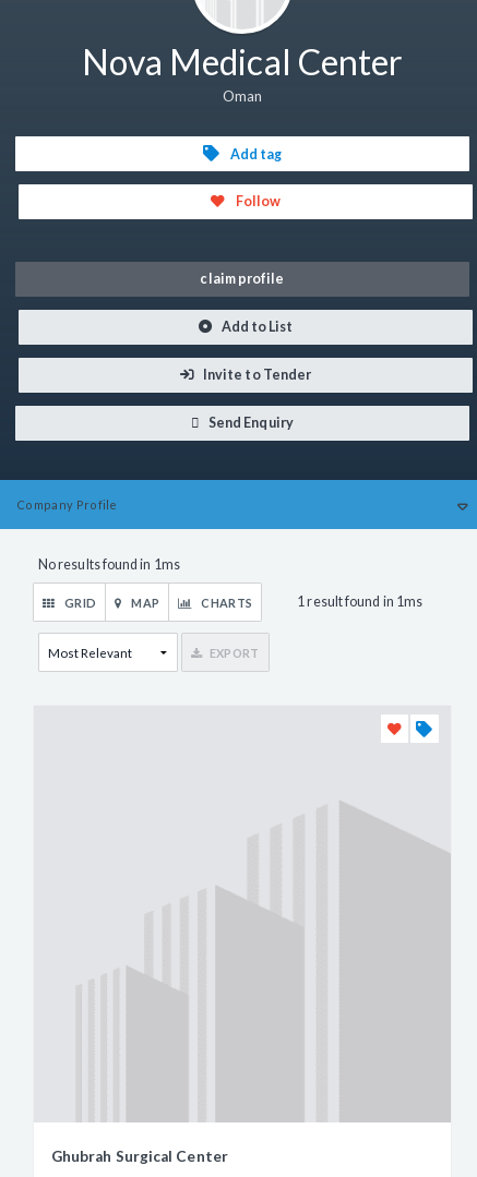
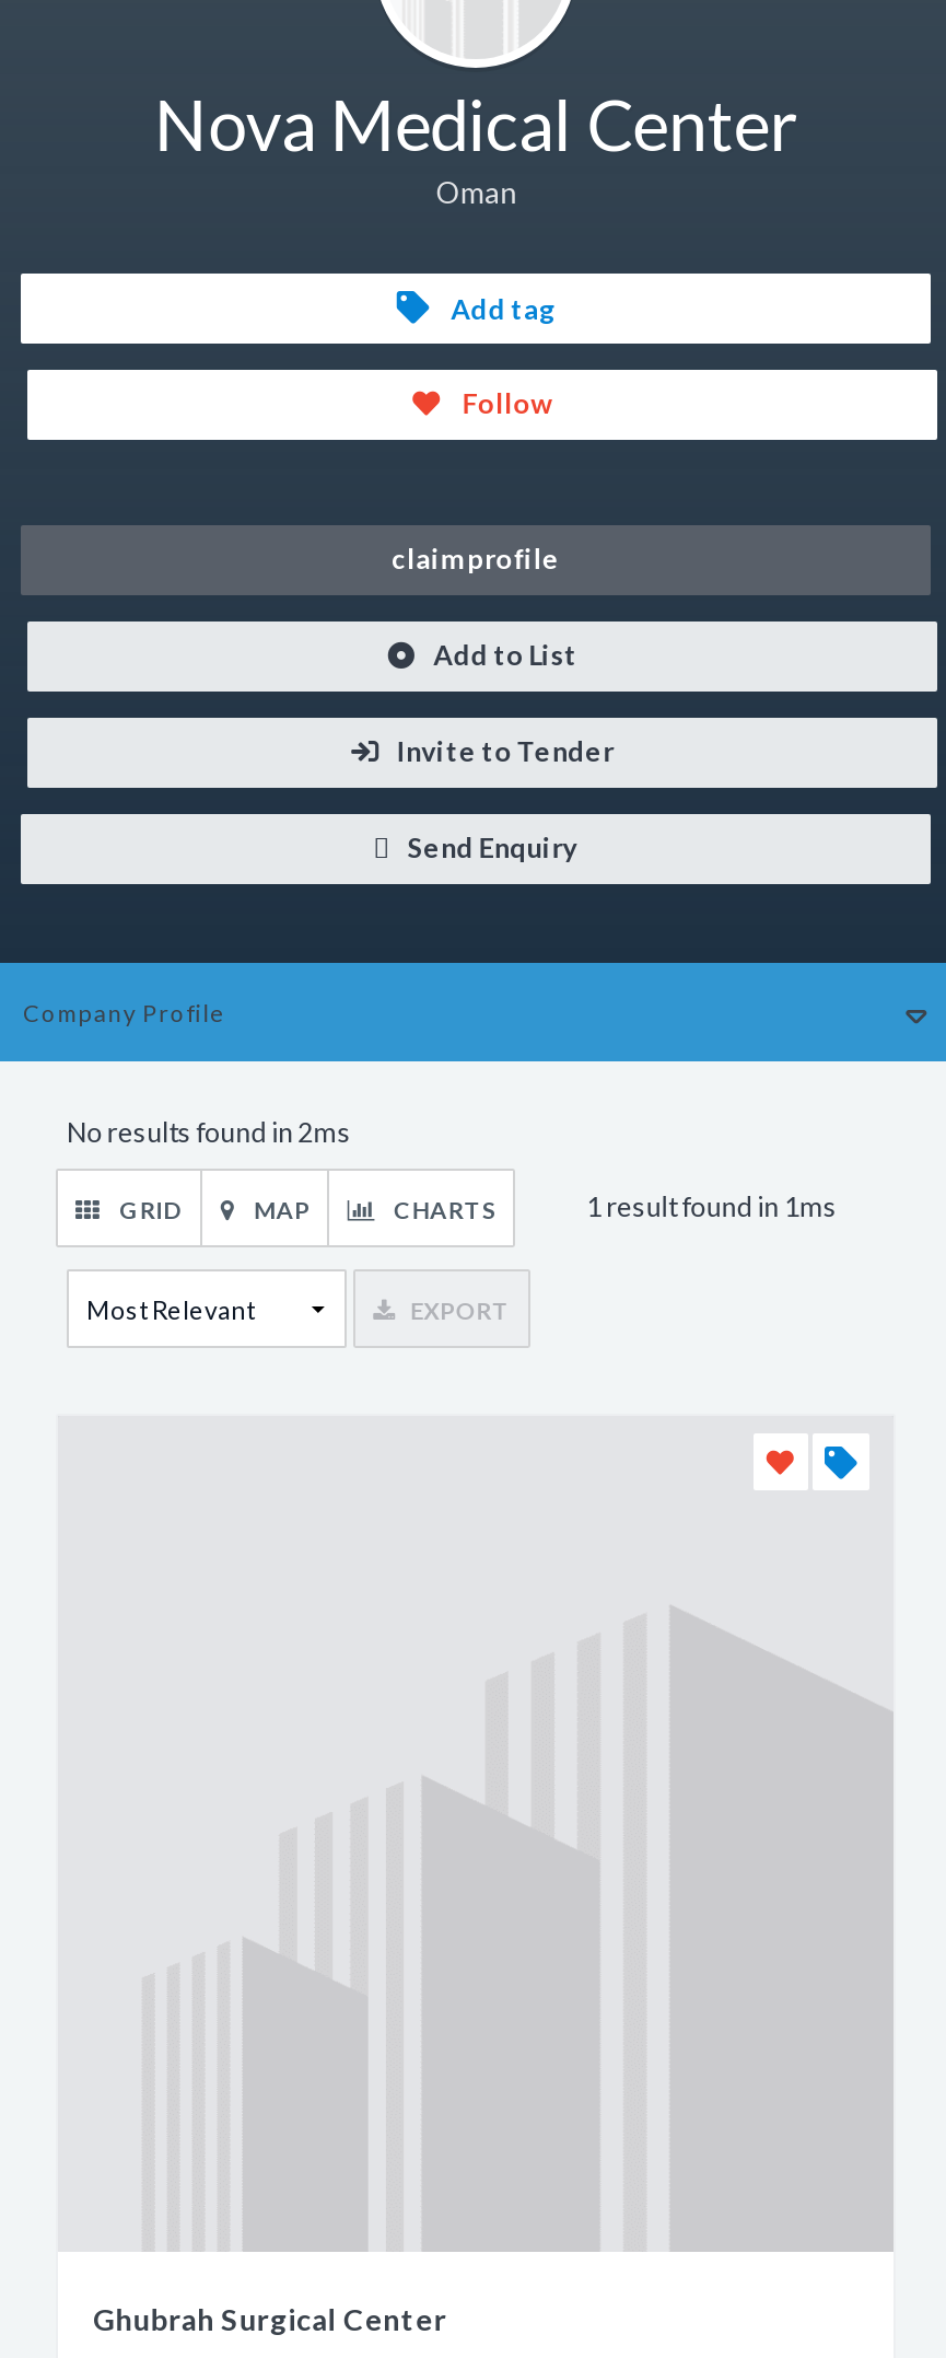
[38,556,180,572] No results found in 1ms -> [67,1115,351,1148] No results found in 2ms

